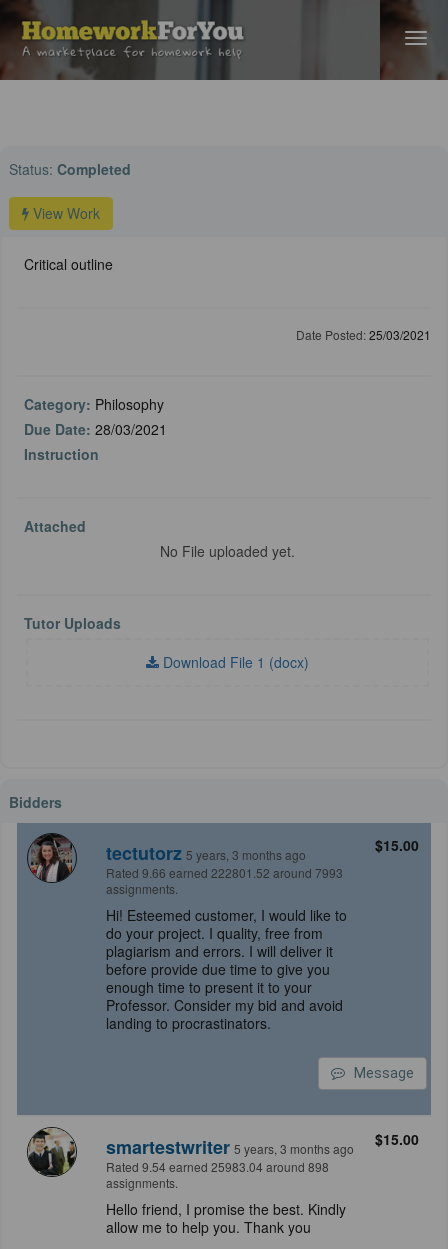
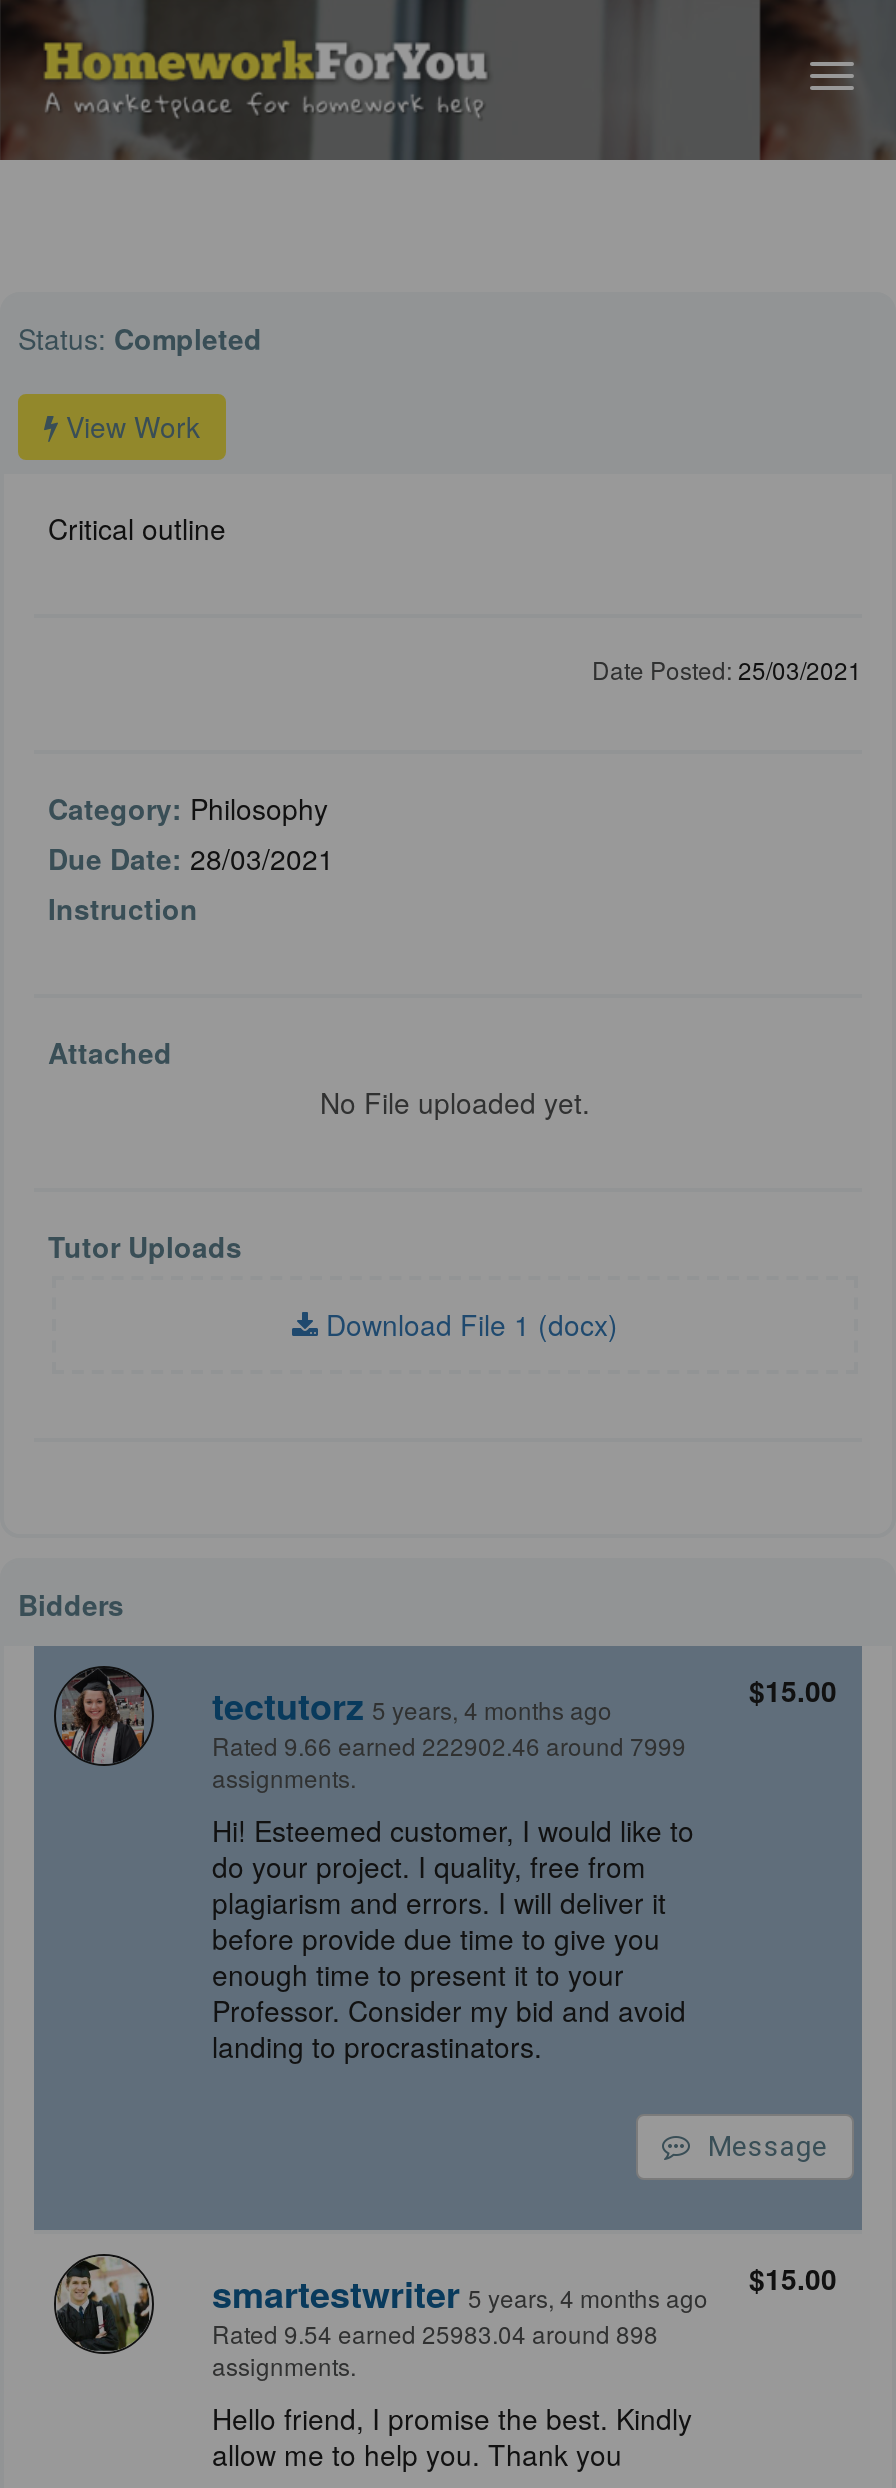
[106,840,306,866] tectutorz 5 years, 3 months ago -> [212,1680,612,1732] tectutorz 5 years, 4 months ago
[106,864,343,881] Rated 9.66 earned 222801.52 around 7993 -> [212,1728,686,1762] Rated 9.66 earned 222902.46 around 7999
[106,1134,354,1160] smartestwriter 5 years, 3 months ago -> [212,2268,708,2320] smartestwriter 5 years, 4 months ago

